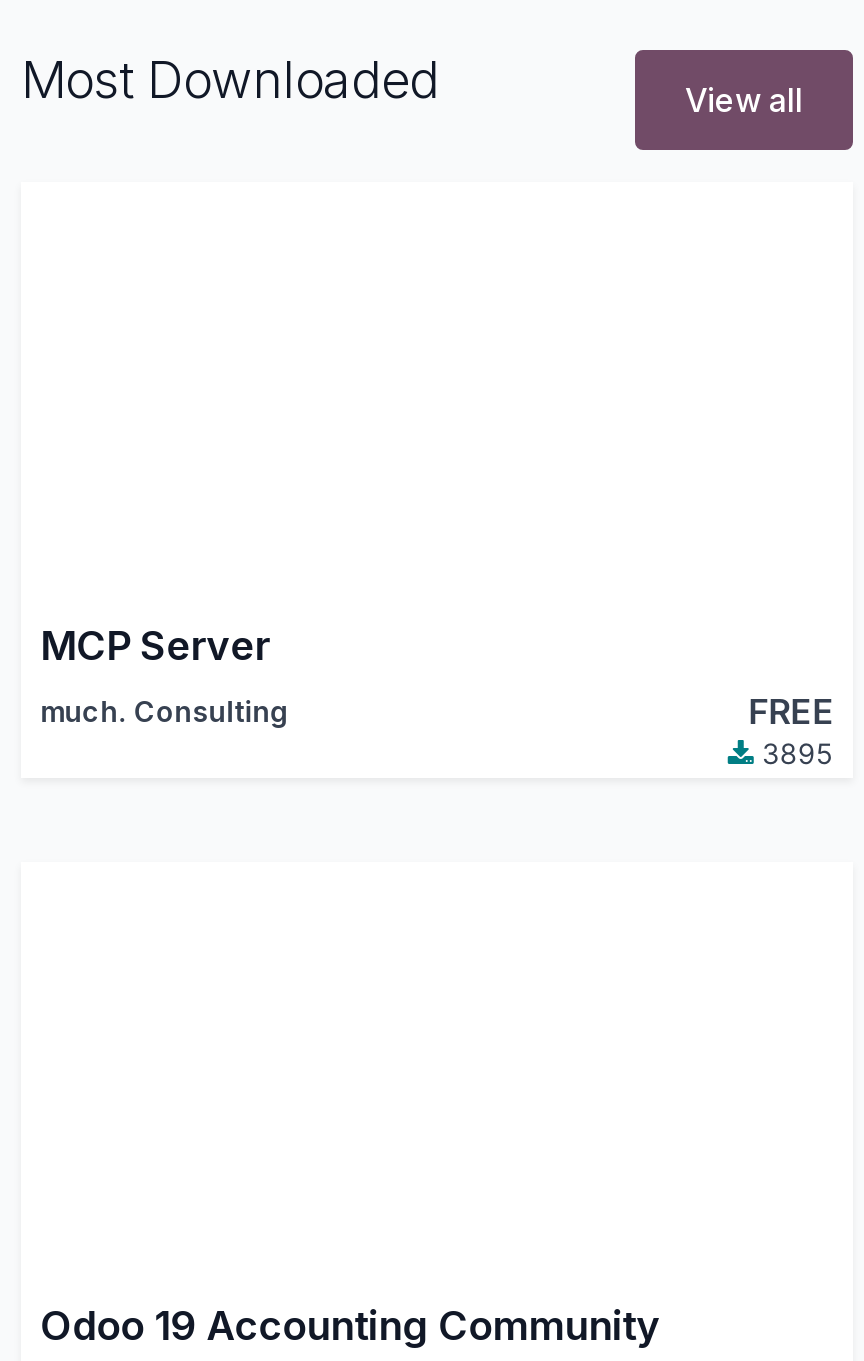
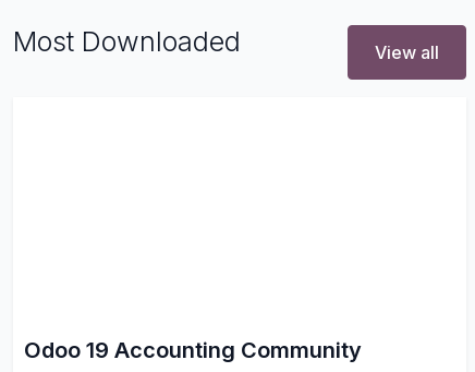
[40,623,834,771] MCP Server | much. Consulting | FREE | 3895 -> none

